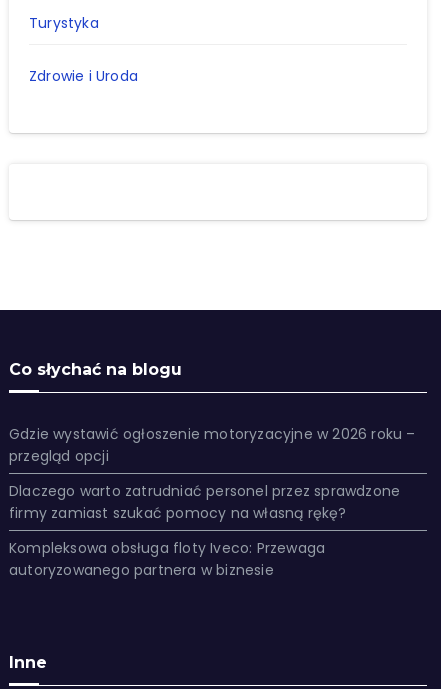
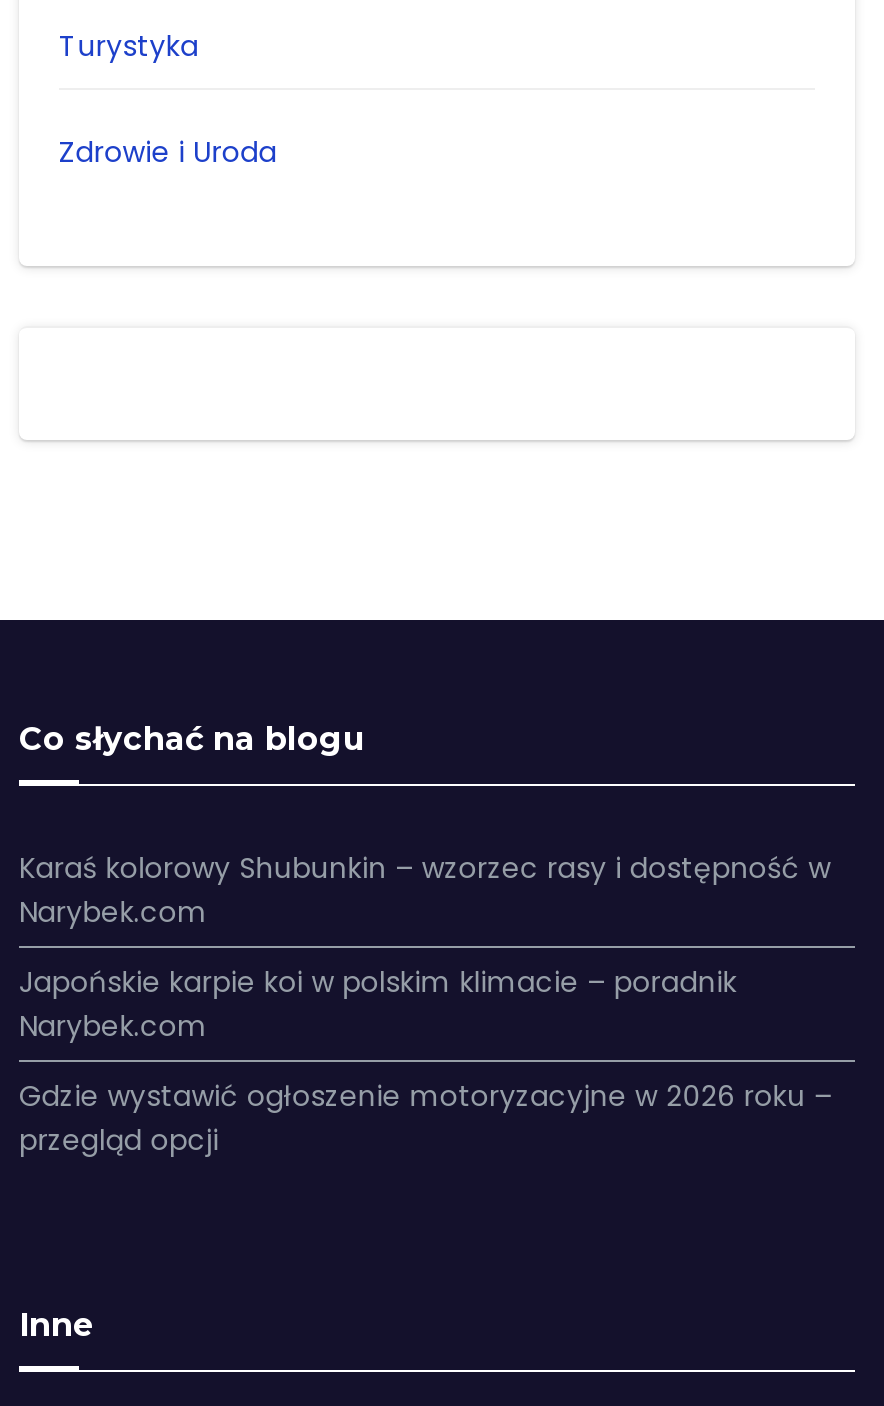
none -> [19,848,831,1046] Karaś kolorowy Shubunkin – wzorzec rasy i dostępność w | Narybek.com | Japońskie karpie koi w polskim klimacie – poradnik | Narybek.com
moved [9,424,416,466] -> [19,1076,832,1160]: Gdzie wystawić ogłoszenie motoryzacyjne w 2026 roku – | przegląd opcji
[9,481,400,580] Dlaczego warto zatrudniać personel przez sprawdzone | firmy zamiast szukać pomocy na własną rękę? | Kompleksowa obsługa floty Iveco: Przewaga | autoryzowanego partnera w biznesie -> none

